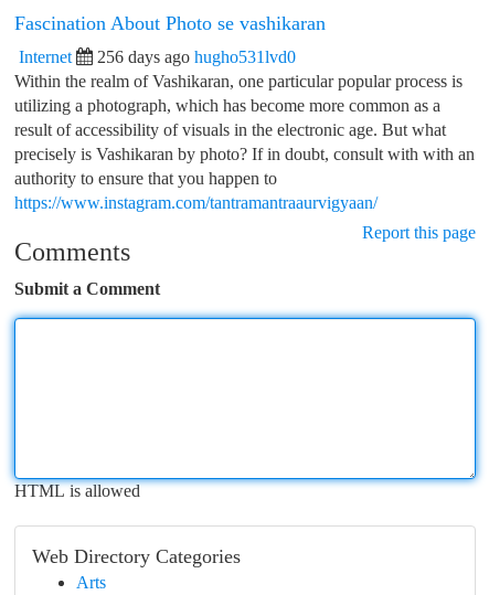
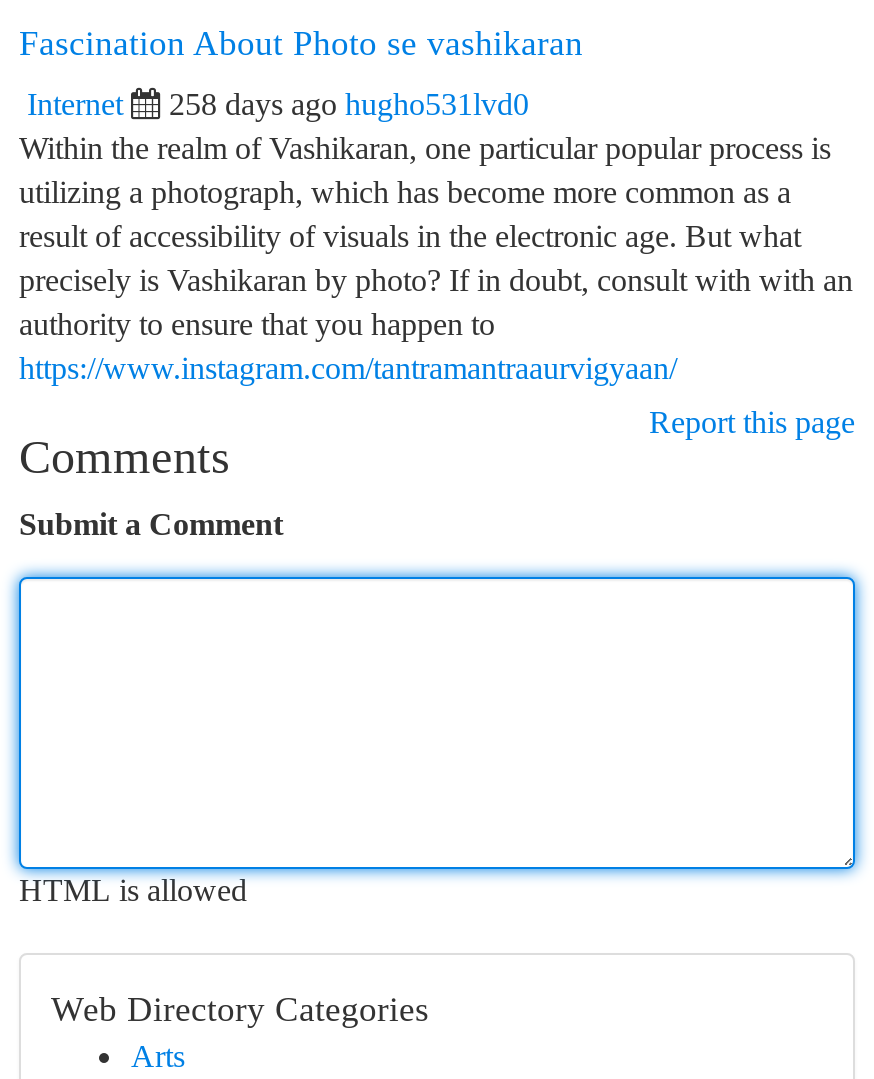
[97,47,296,66] 256 days ago hugho531lvd0 -> [169,87,529,121] 258 days ago hugho531lvd0

